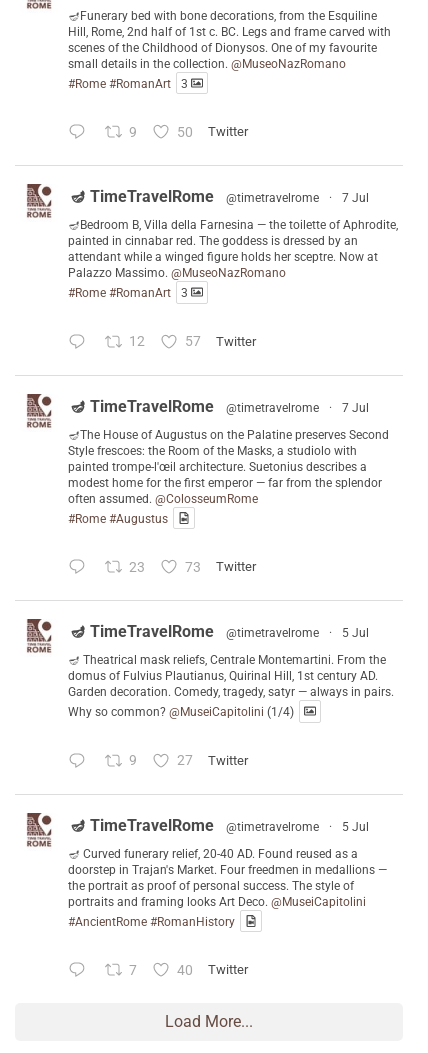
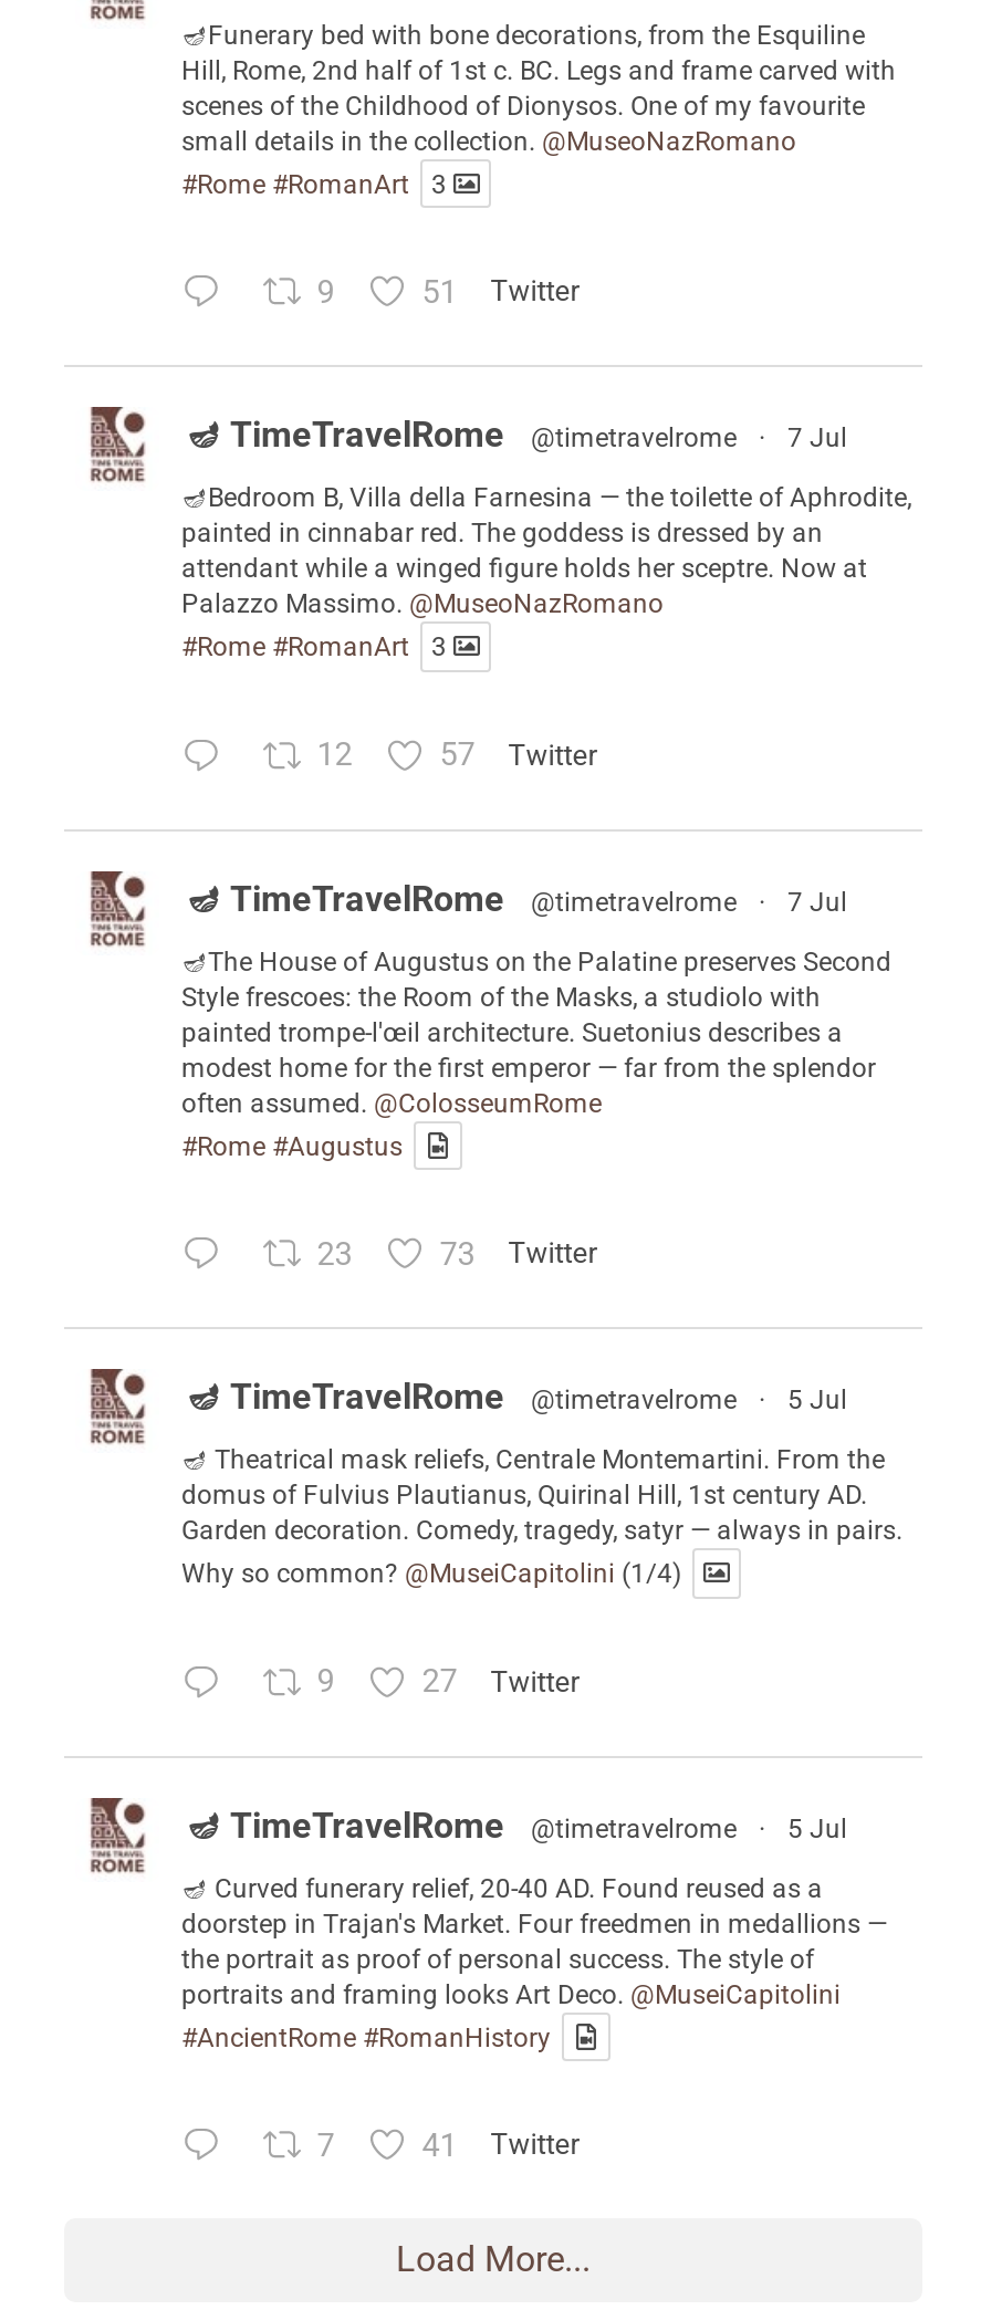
[177,124,248,141] 50 Twitter -> [422,274,579,311] 51 Twitter
[177,962,248,979] 40 Twitter -> [422,2127,579,2165] 41 Twitter

